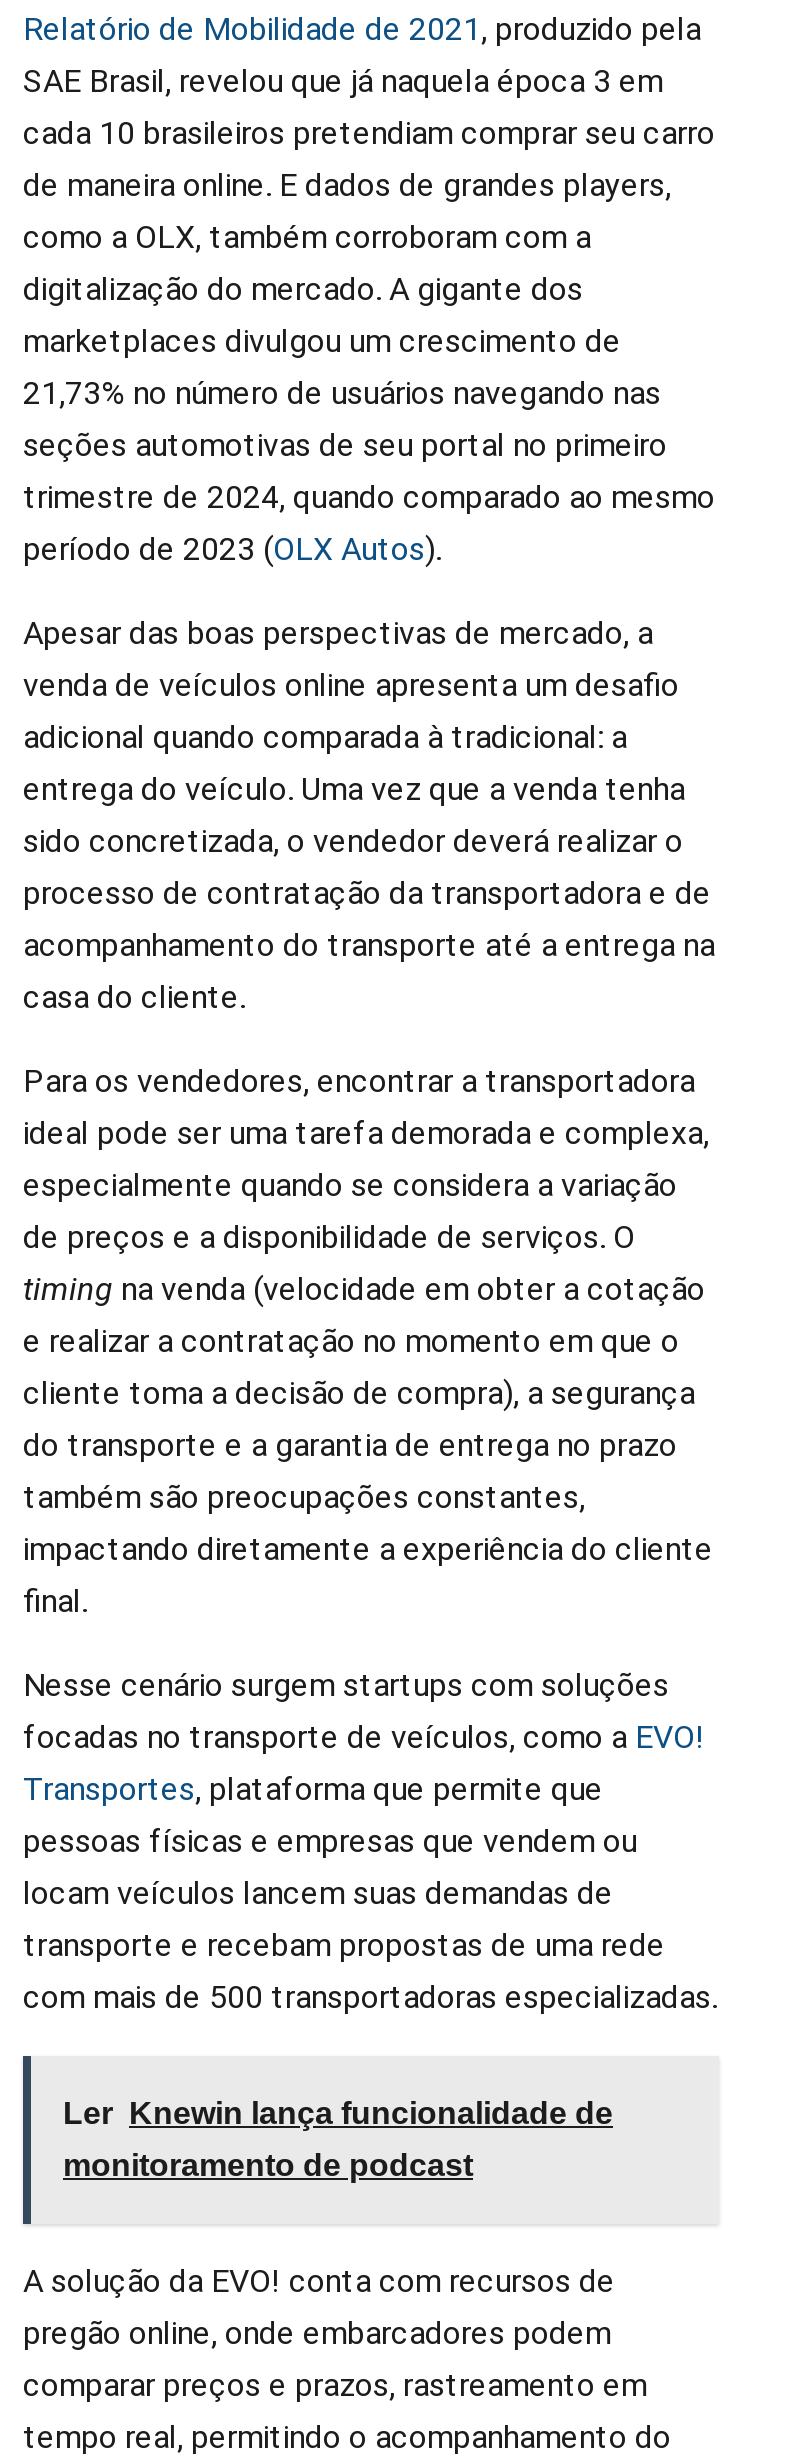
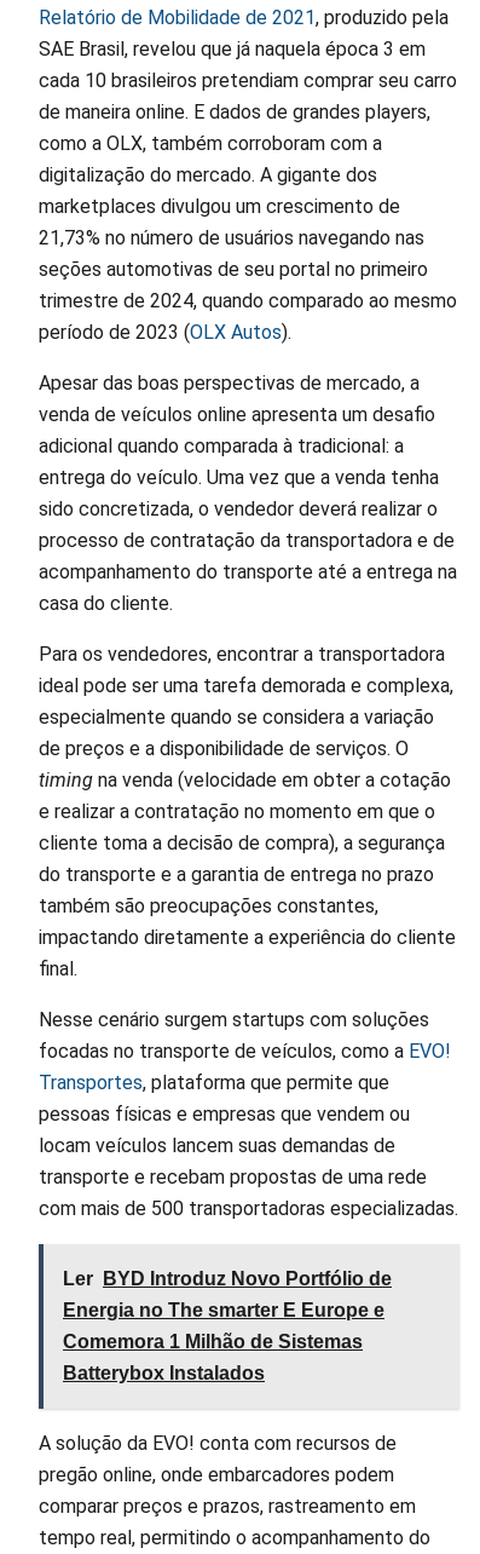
[63,2096,613,2182] Ler Knewin lança funcionalidade de | monitoramento de podcast -> [63,1268,392,1383] Ler BYD Introduz Novo Portfólio de | Energia no The smarter E Europe e | Comemora 1 Milhão de Sistemas | Batterybox Instalados

